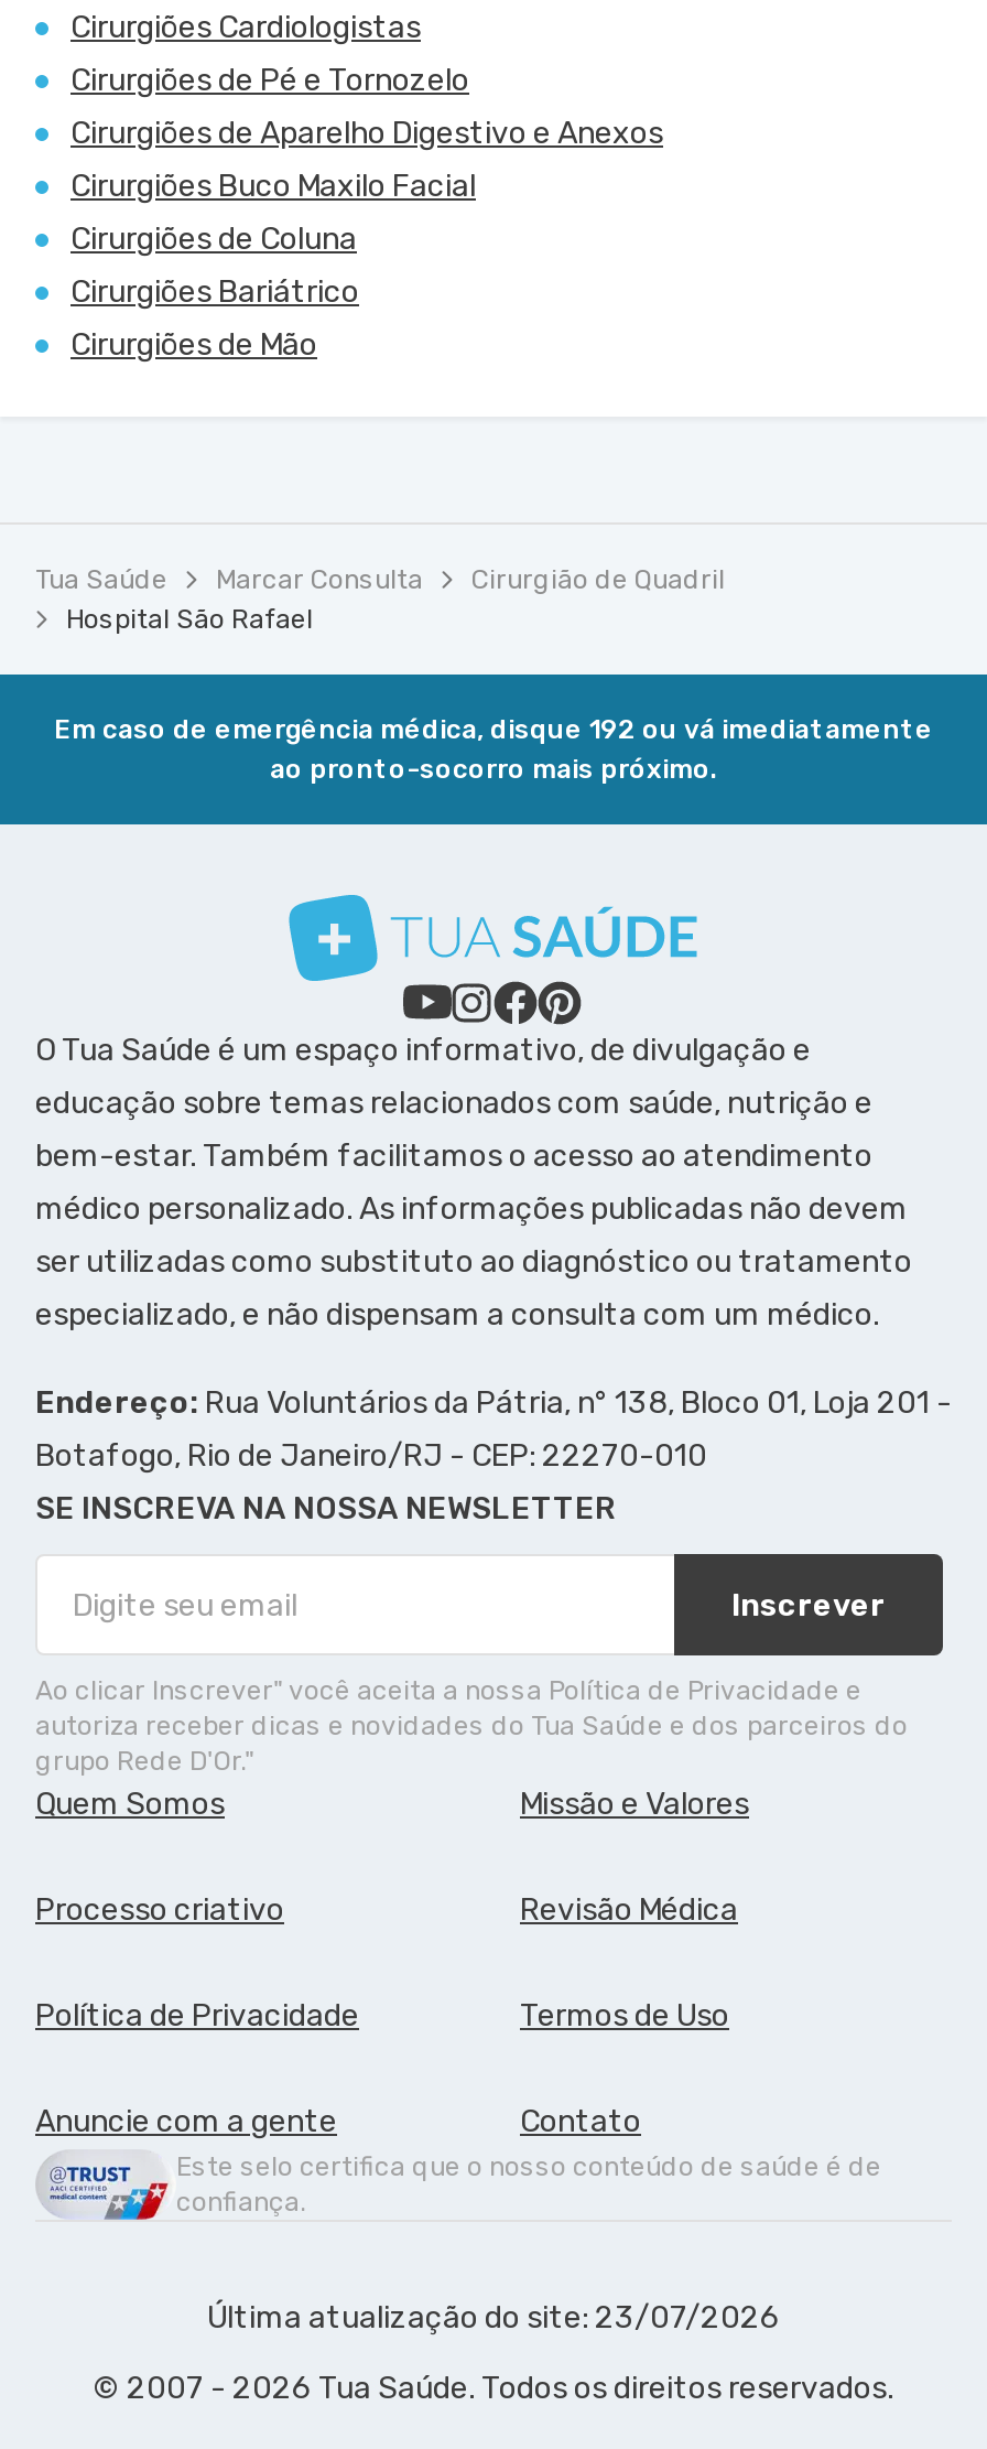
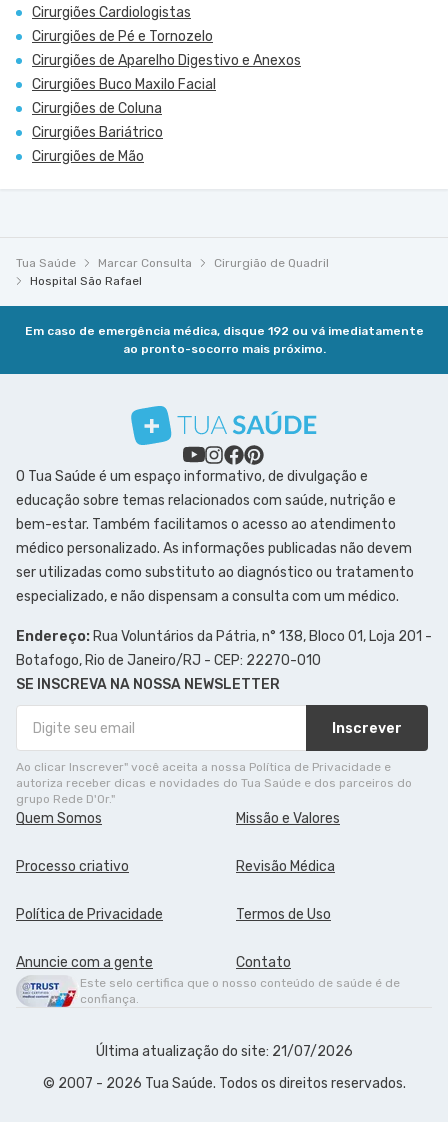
[207,2299,780,2337] Última atualização do site: 23/07/2026 -> [95,1043,352,1060] Última atualização do site: 21/07/2026

